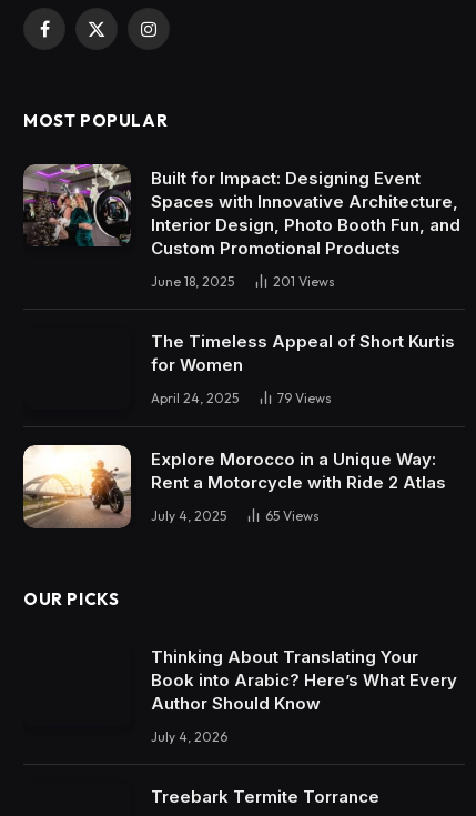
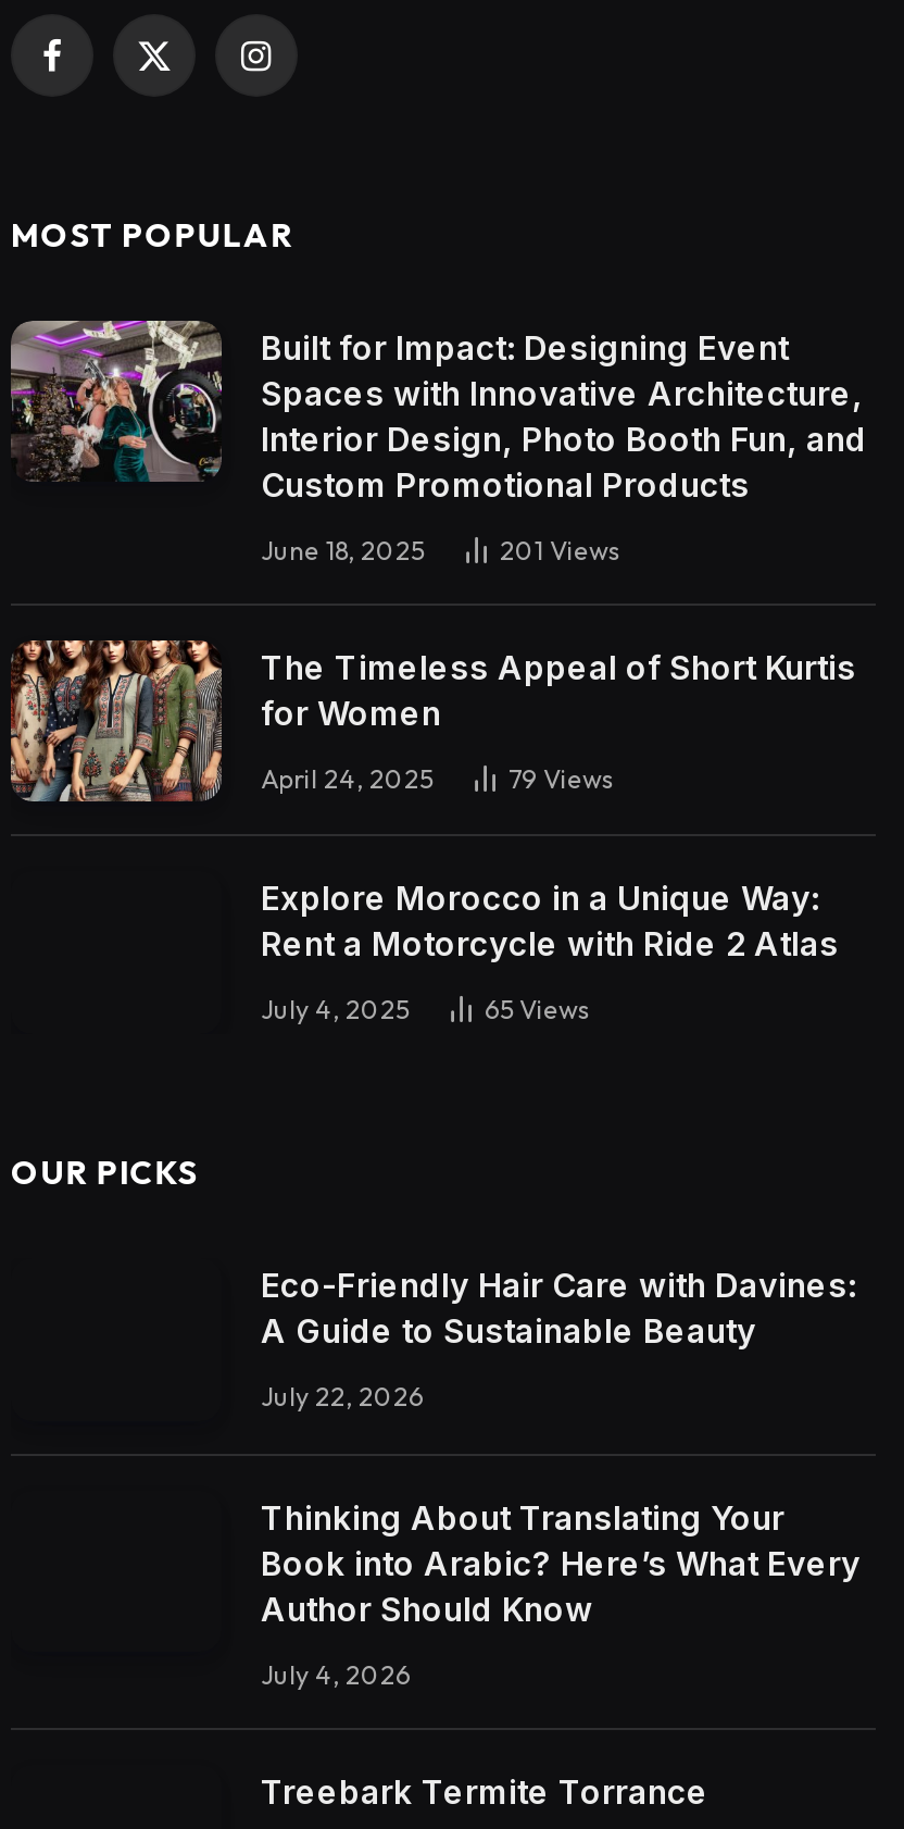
none -> [9,636,224,804] [image]
[22,444,132,530] [image] -> none
none -> [261,1265,856,1413] Eco-Friendly Hair Care with Davines: | A Guide to Sustainable Beauty | July 22, 2026

